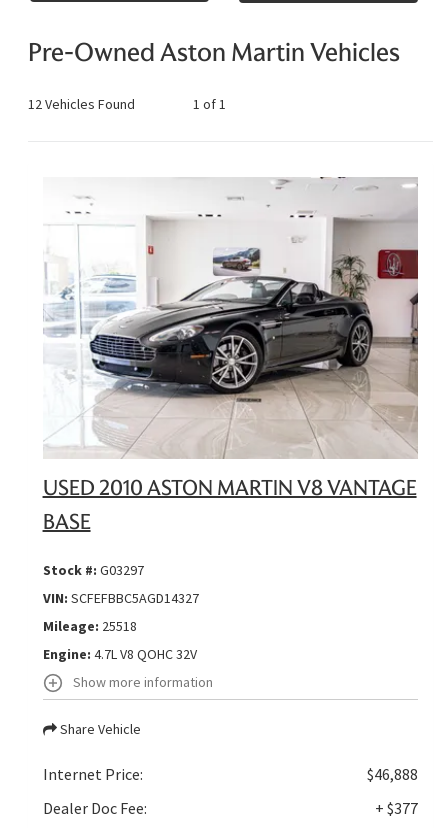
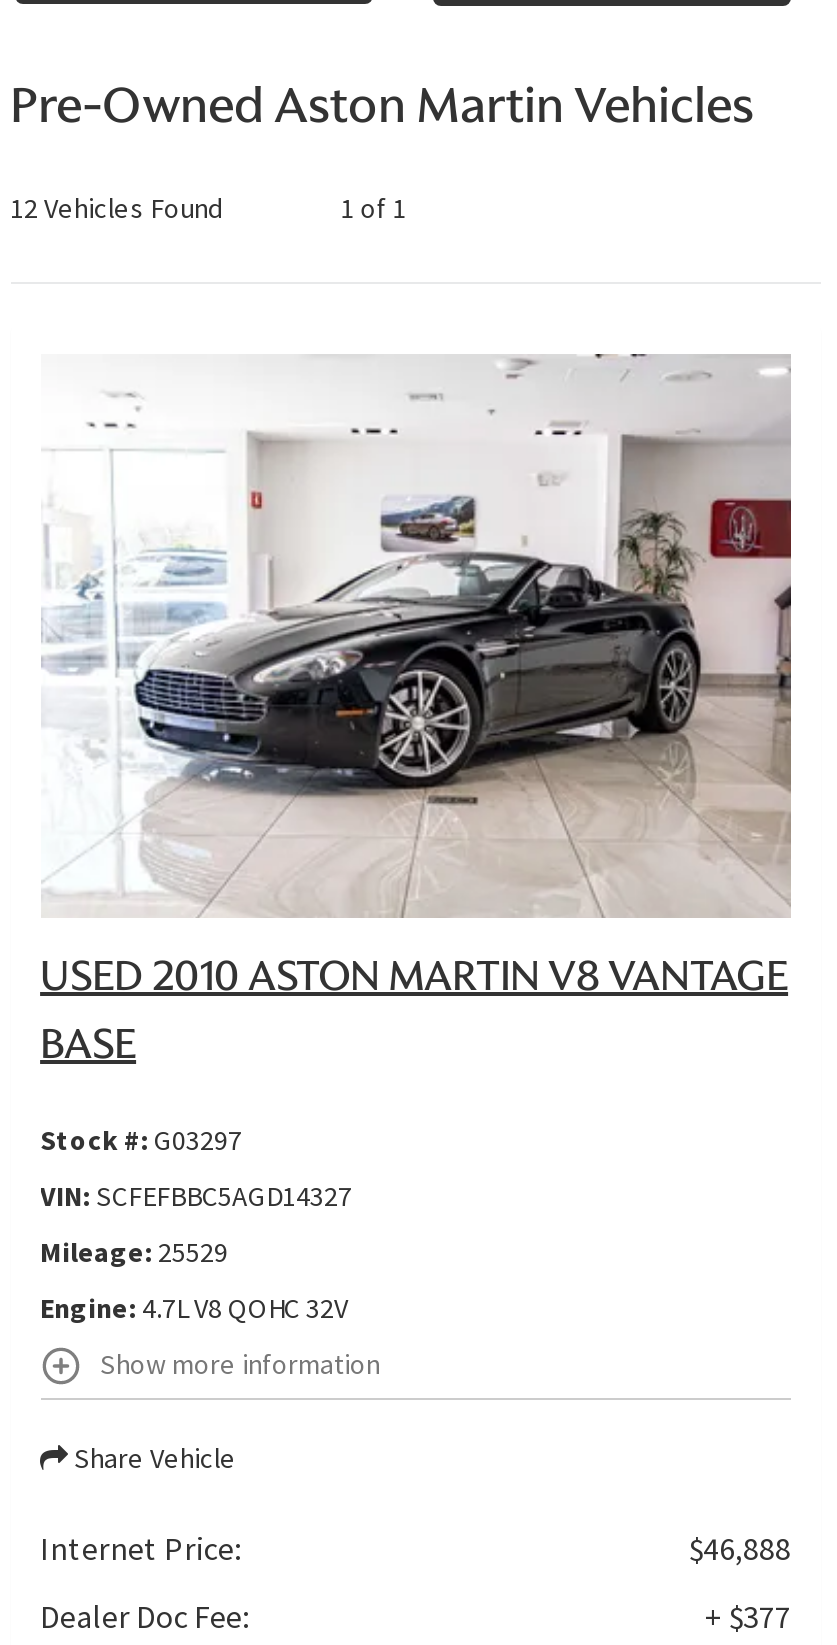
[42,617,136,635] Mileage: 25518 -> [40,1233,228,1269] Mileage: 25529

